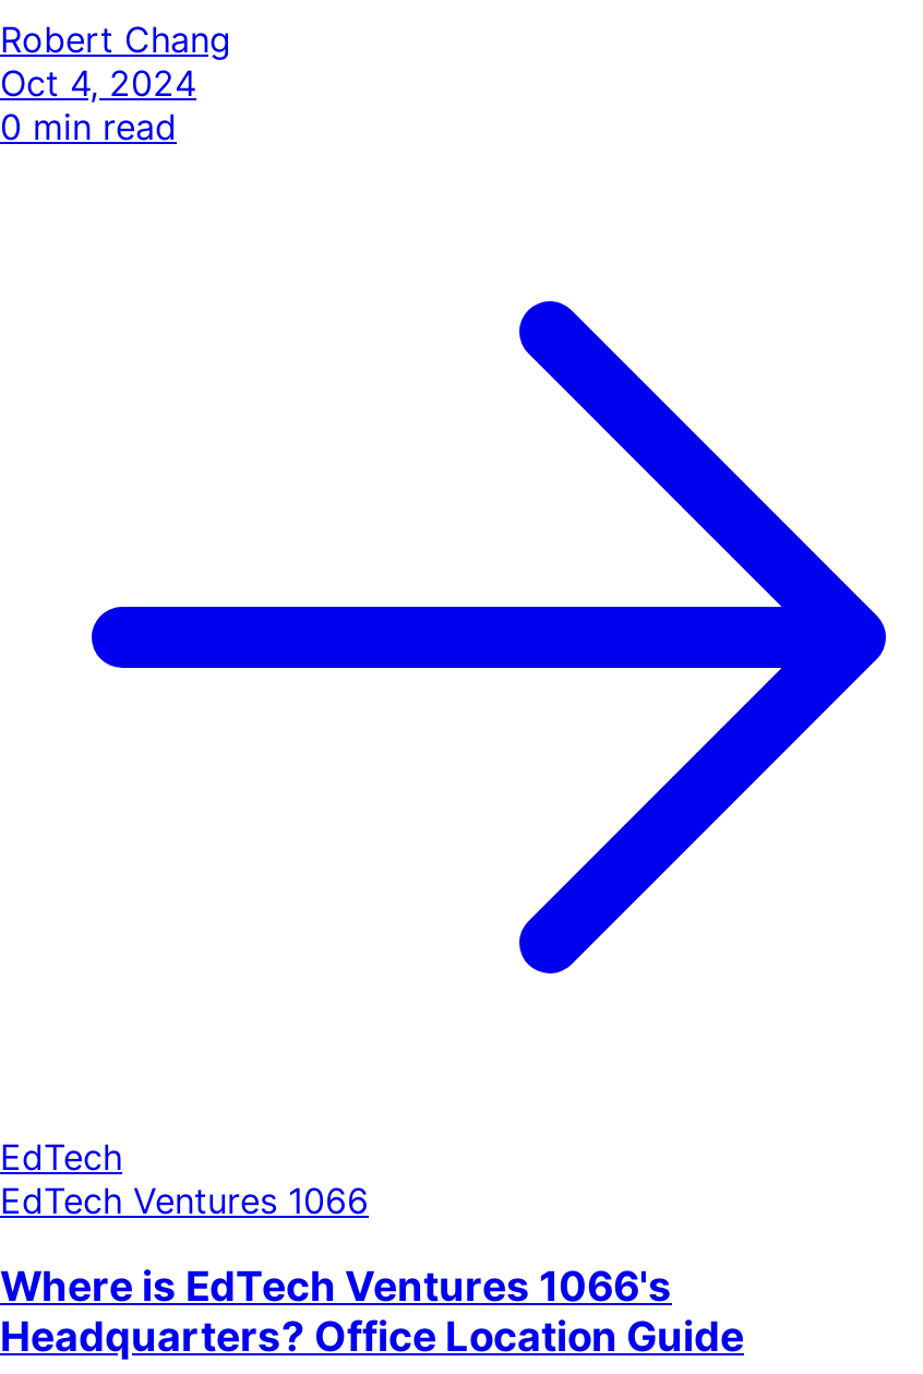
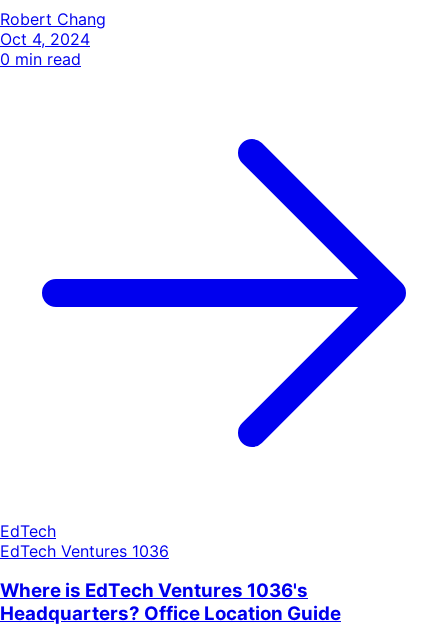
[0,1178,369,1221] EdTech Ventures 1066 -> [0,541,169,561] EdTech Ventures 1036
[0,1262,672,1312] Where is EdTech Ventures 1066's -> [0,579,308,602] Where is EdTech Ventures 1036's

